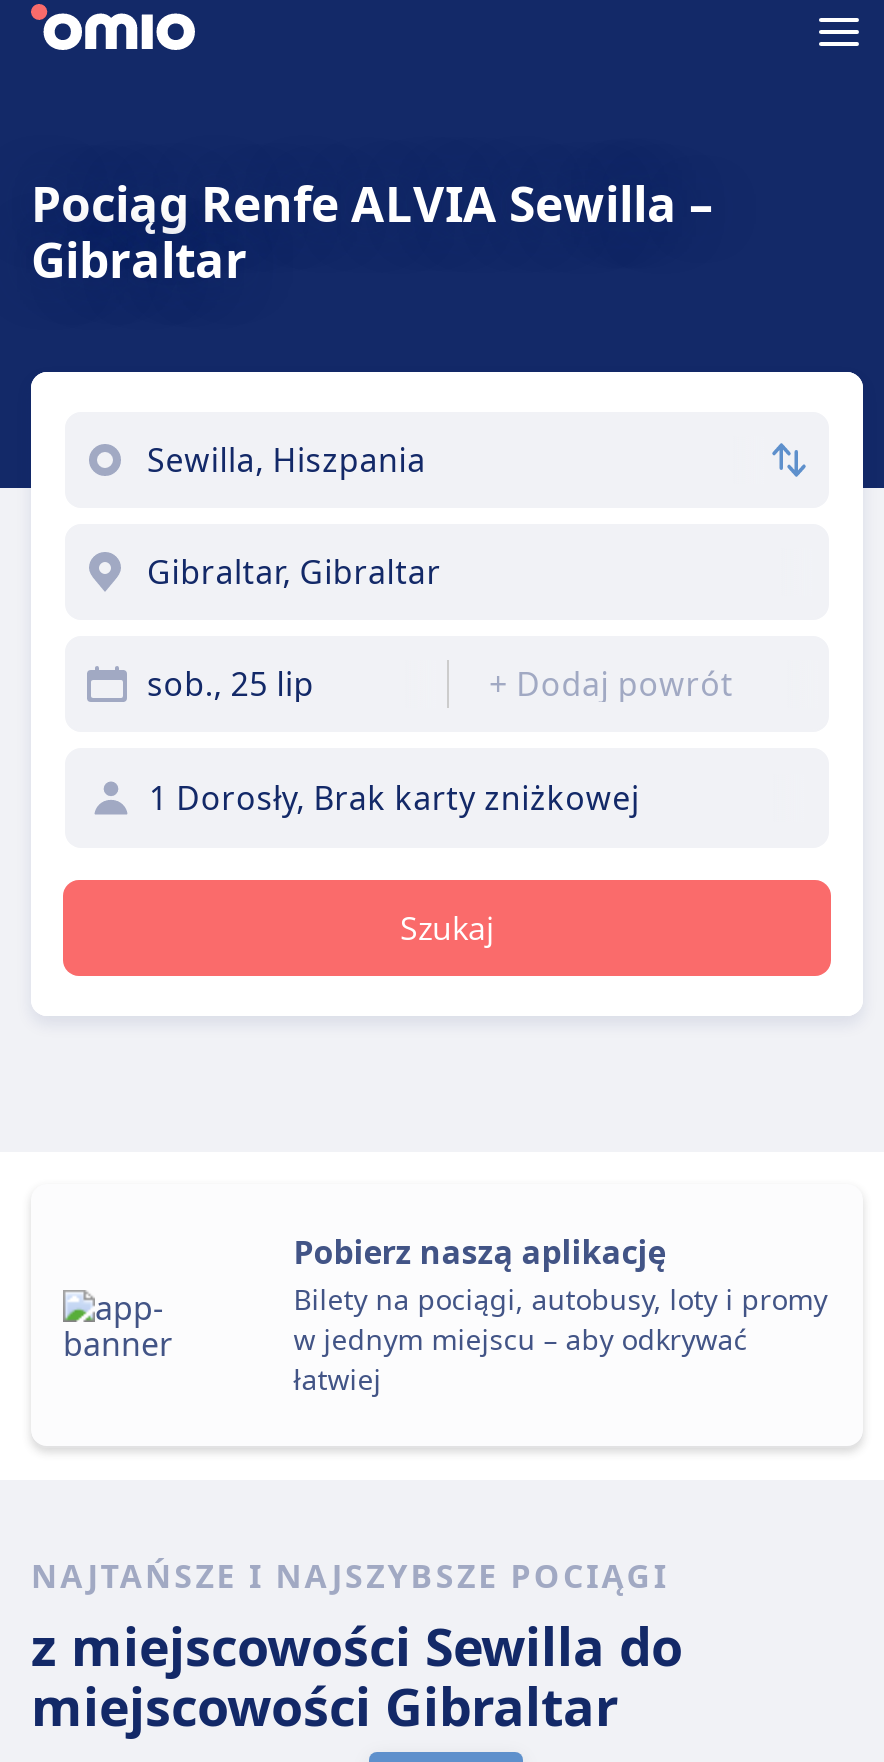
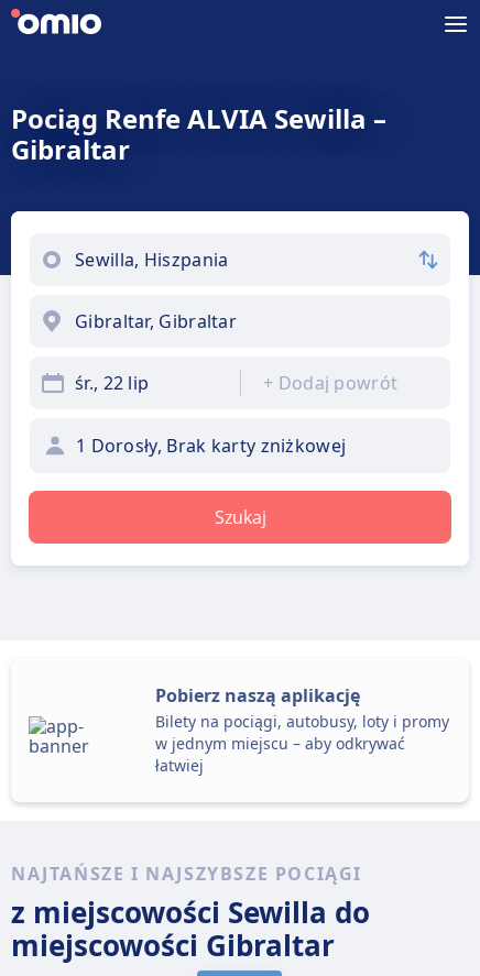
[147,662,314,706] sob., 25 lip -> [75,371,149,395] śr., 22 lip

